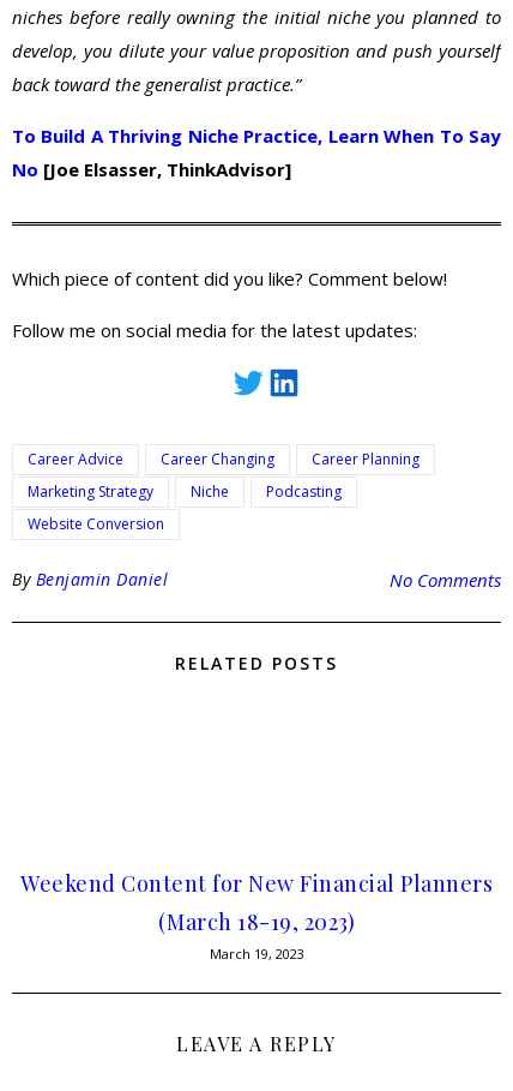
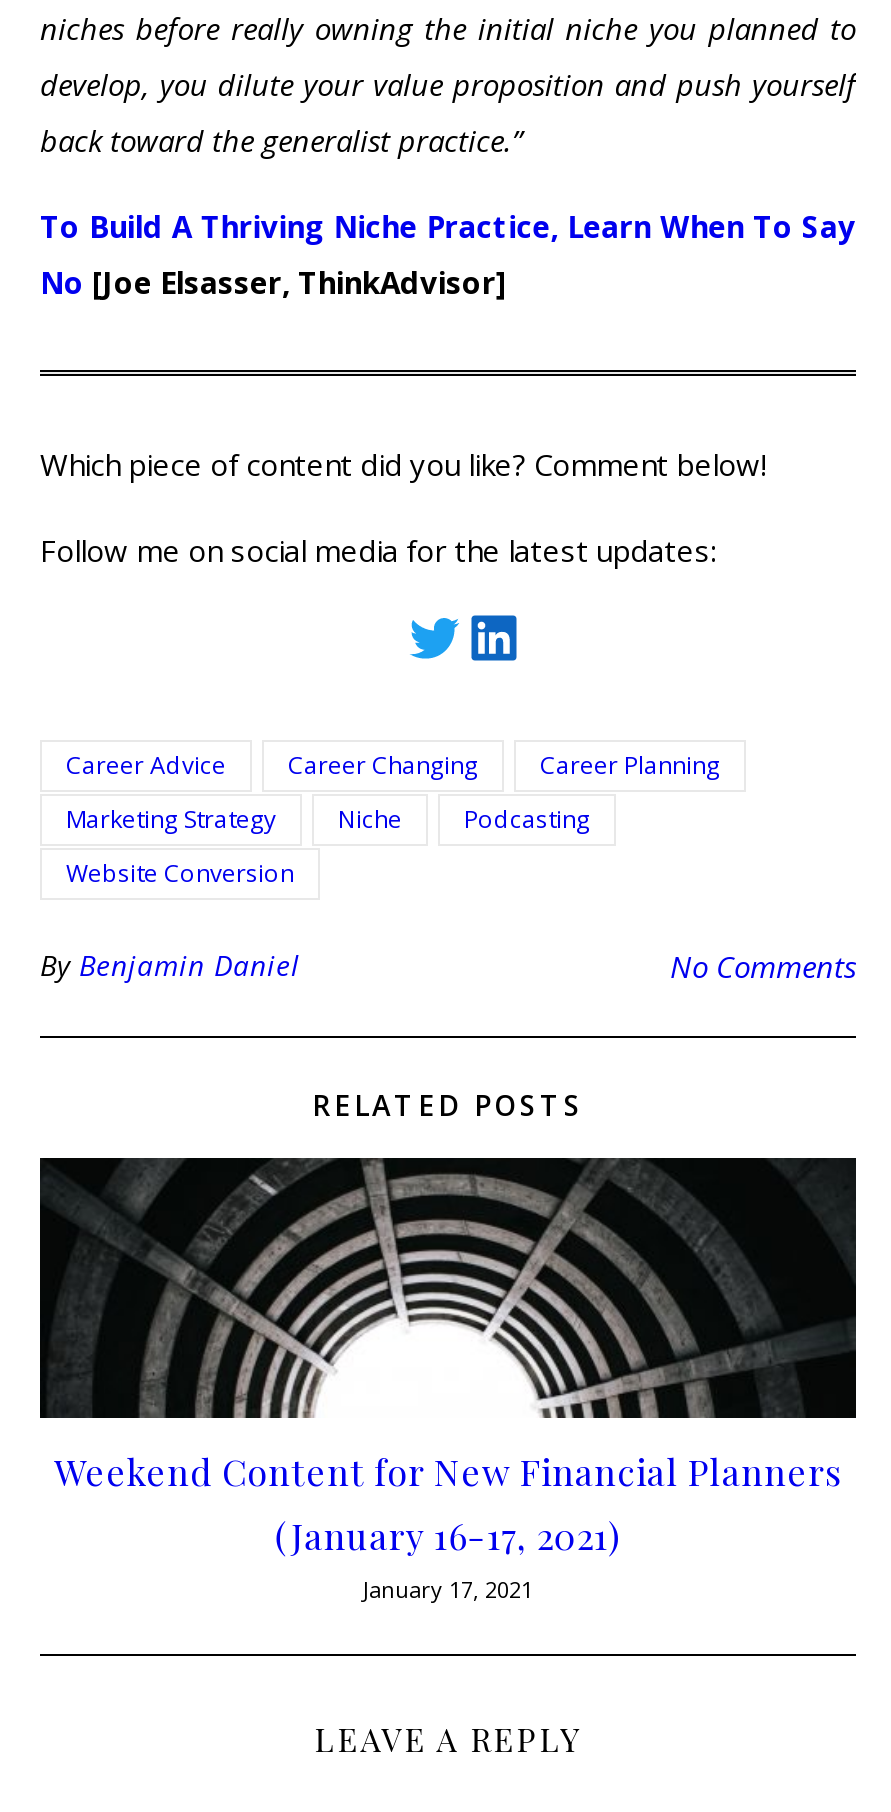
none -> [38,1156,858,1420] [image]
[158,908,355,963] (March 18-19, 2023) | March 19, 2023 -> [274,1513,622,1605] (January 16-17, 2021) | January 17, 2021

